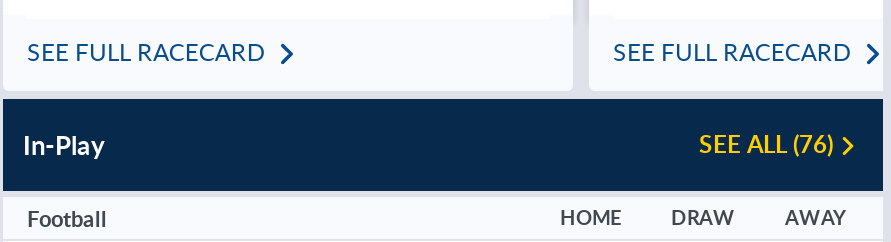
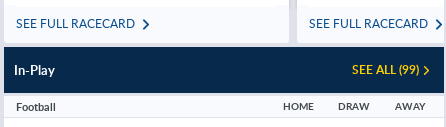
[699,127,833,161] SEE ALL (76) -> [352,61,419,78] SEE ALL (99)

